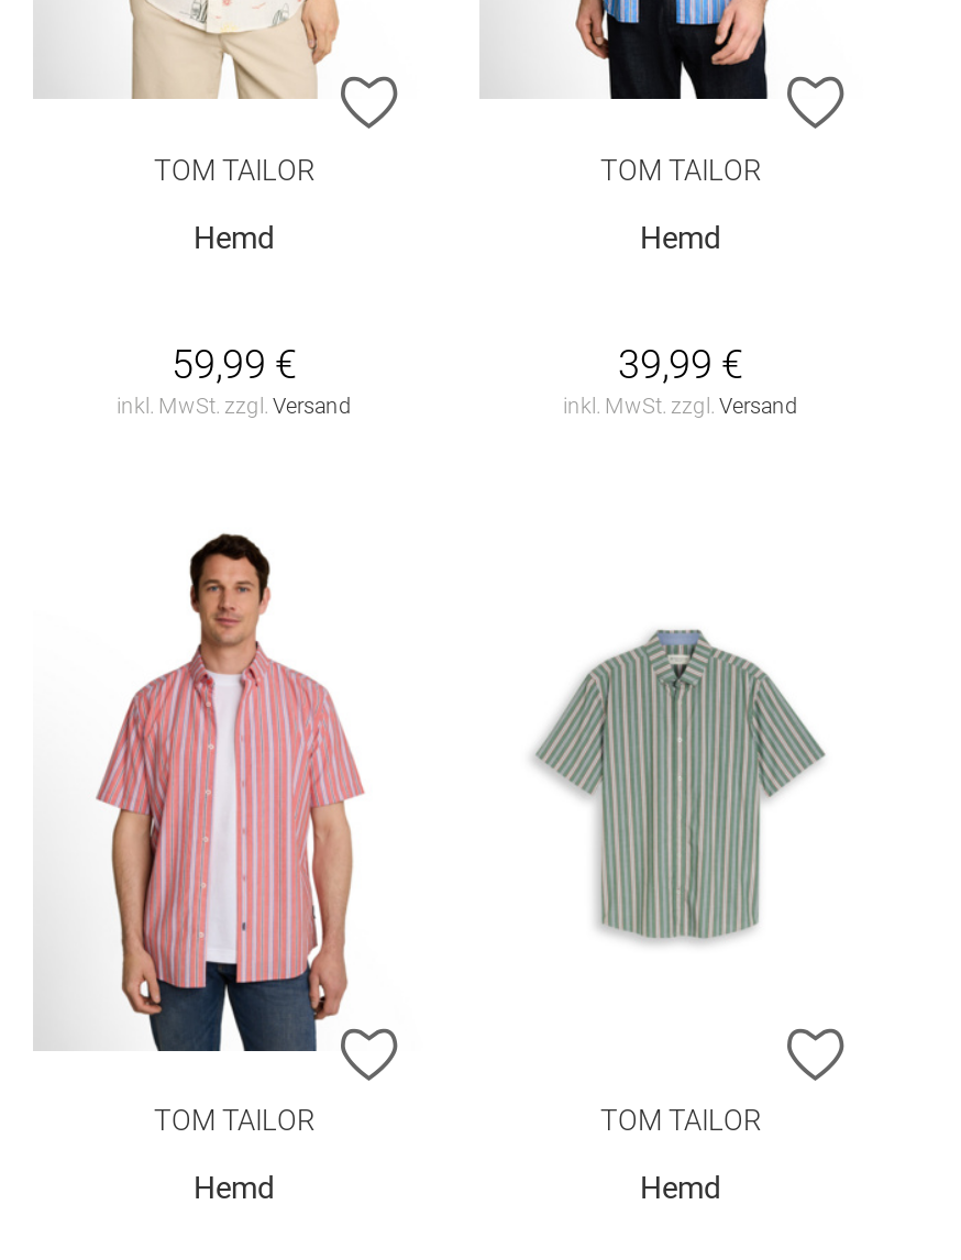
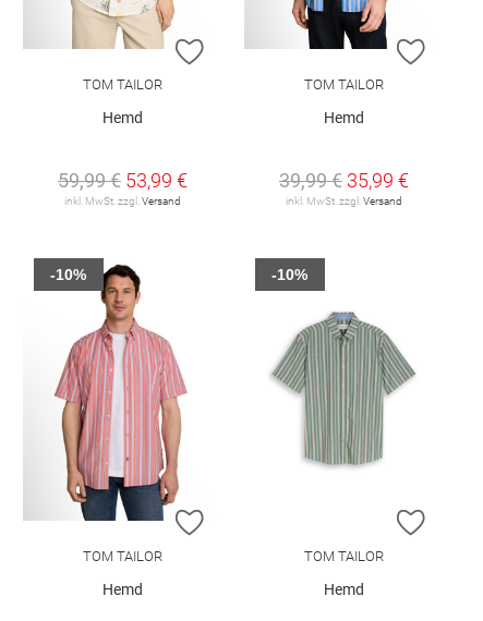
[172,340,297,386] 59,99 € -> [58,169,188,191] 59,99 € 53,99 €
[618,340,743,386] 39,99 € -> [279,169,409,191] 39,99 € 35,99 €
none -> [50,266,86,283] -10%
none -> [272,266,308,283] -10%

